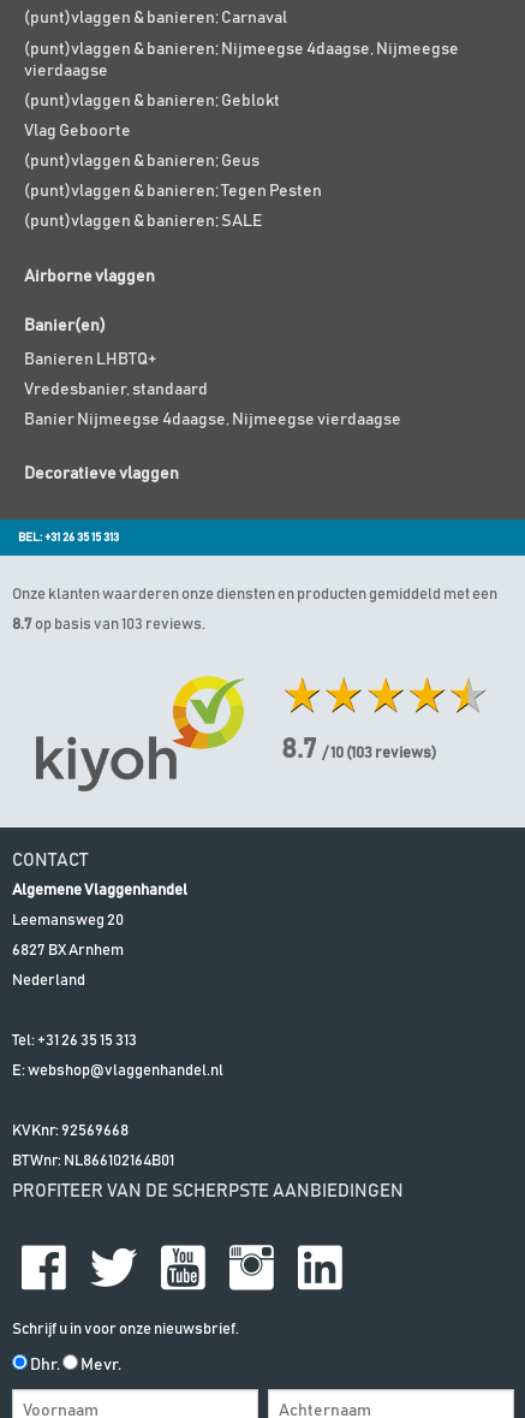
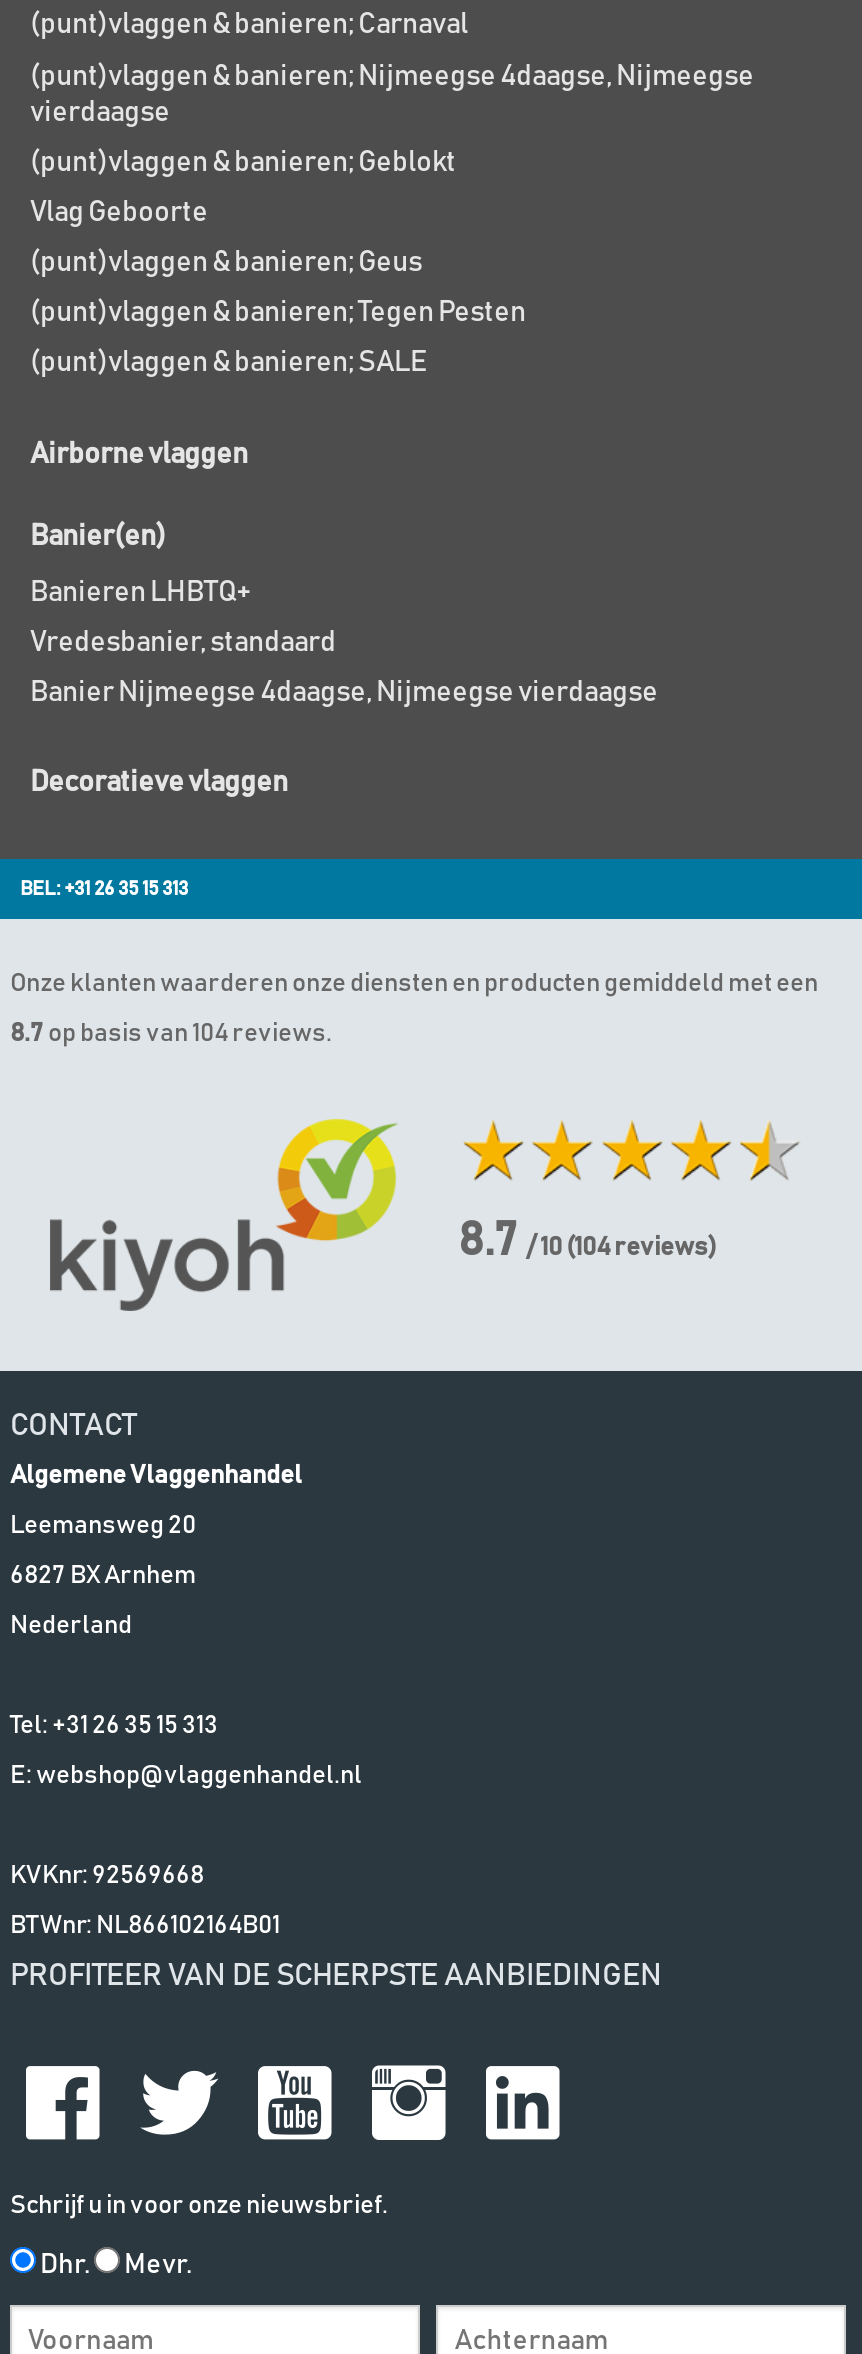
[12,617,205,633] 8.7 op basis van 103 reviews. -> [10,1022,332,1048] 8.7 op basis van 104 reviews.
[281,735,436,763] 8.7 / 10 (103reviews) -> [458,1218,716,1264] 8.7 / 10 (104reviews)

